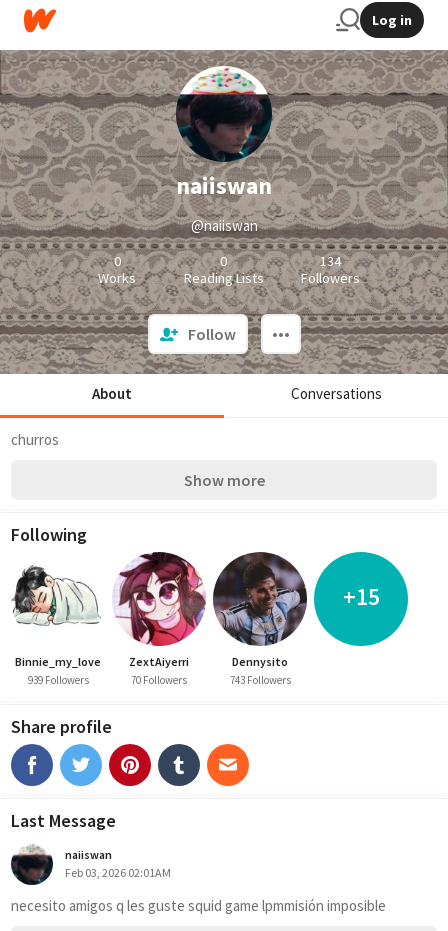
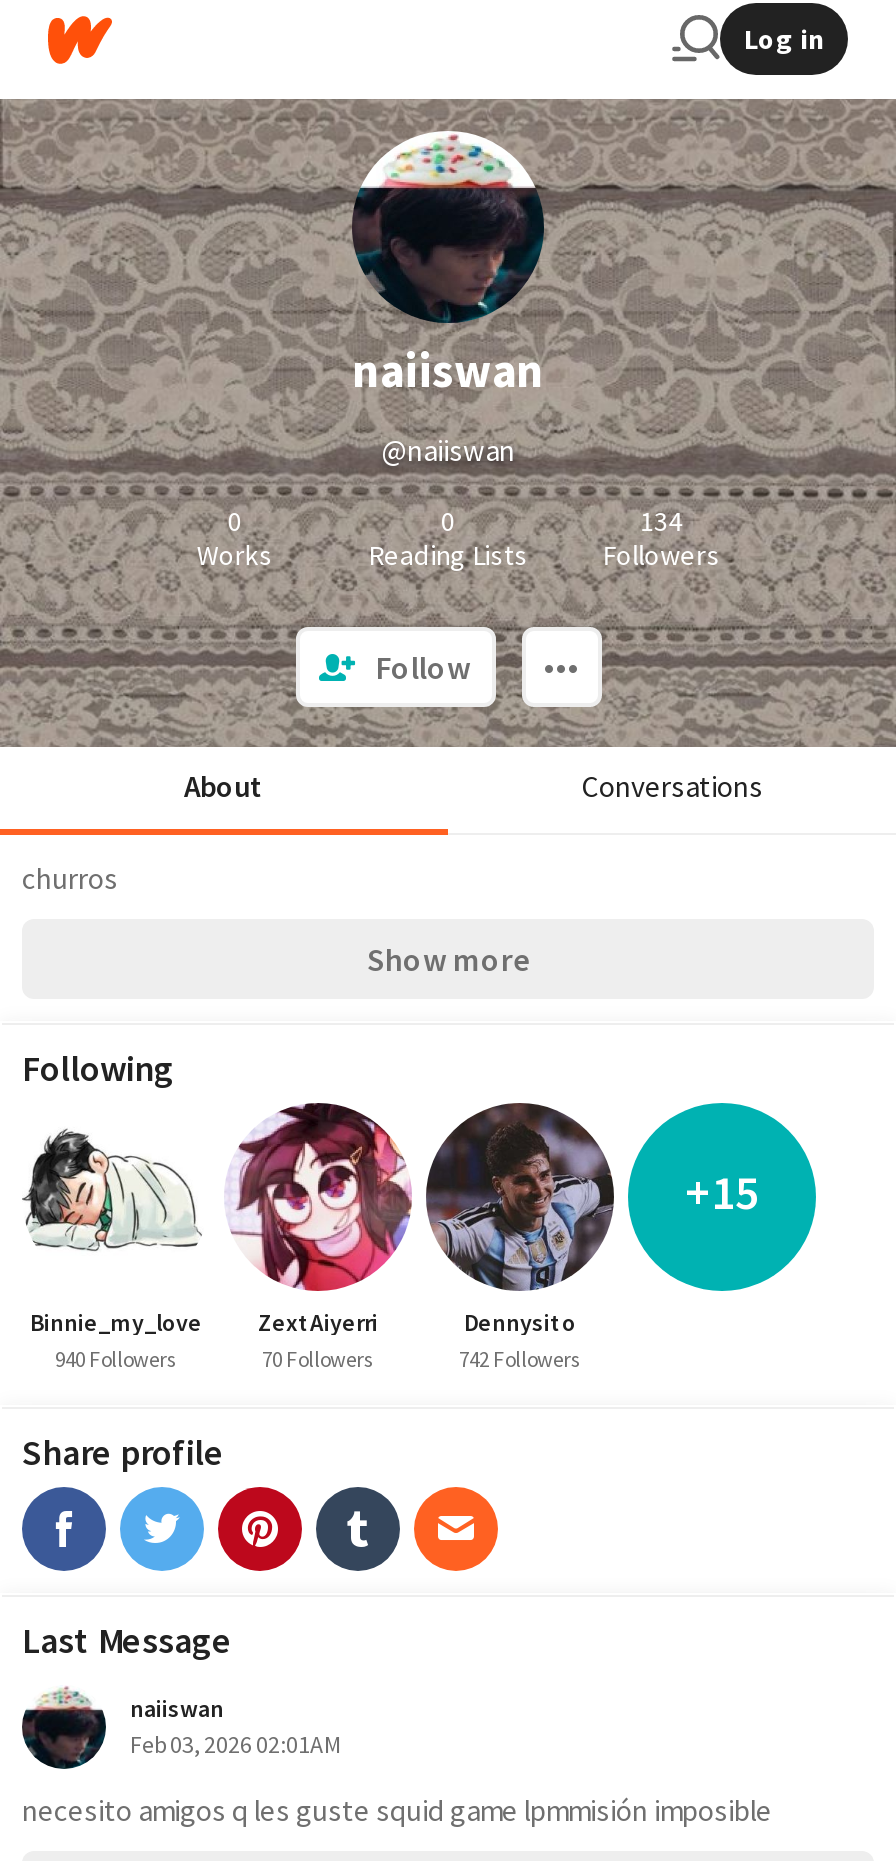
[27,673,88,687] 939 Followers -> [55,1345,177,1373] 940 Followers
[229,673,290,687] 743 Followers -> [459,1345,581,1373] 742 Followers

